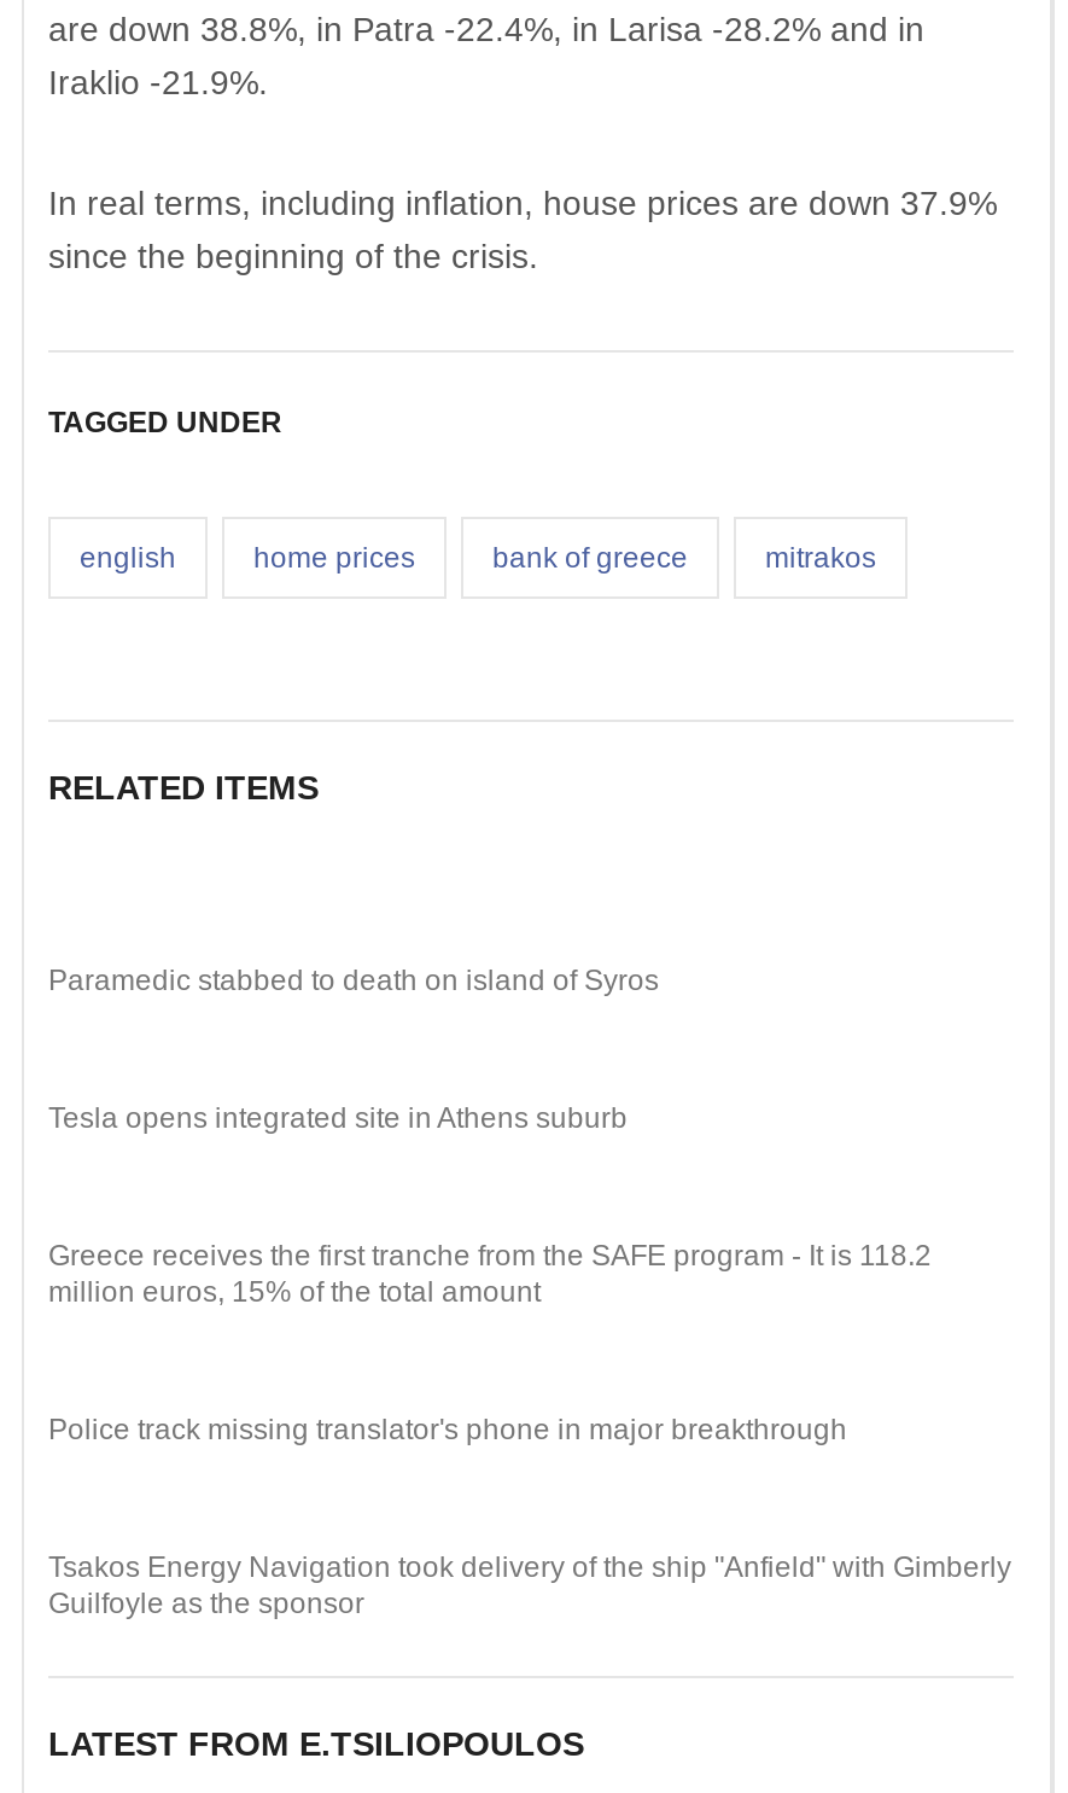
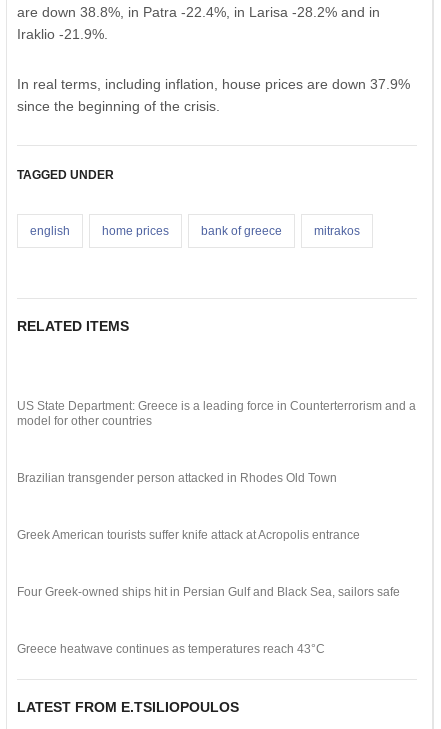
[48,964,659,997] Paramedic stabbed to death on island of Syros -> [17,399,416,428] US State Department: Greece is a leading force in Counterterrorism and a | model for other countries
[48,1101,628,1135] Tesla opens integrated site in Athens suburb -> [17,471,337,485] Brazilian transgender person attacked in Rhodes Old Town
[48,1239,932,1309] Greece receives the first tranche from the SAFE program - It is 118.2 | million euros, 15% of the total amount -> [17,528,360,542] Greek American tourists suffer knife attack at Acropolis entrance
[48,1413,847,1446] Police track missing translator's phone in major breakthrough -> [17,585,400,599] Four Greek-owned ships hit in Persian Gulf and Black Sea, sailors safe
[48,1550,1011,1620] Tsakos Energy Navigation took delivery of the ship "Anfield" with Gimberly | Guilfoyle as the sponsor -> [17,642,325,656] Greece heatwave continues as temperatures reach 43°C

